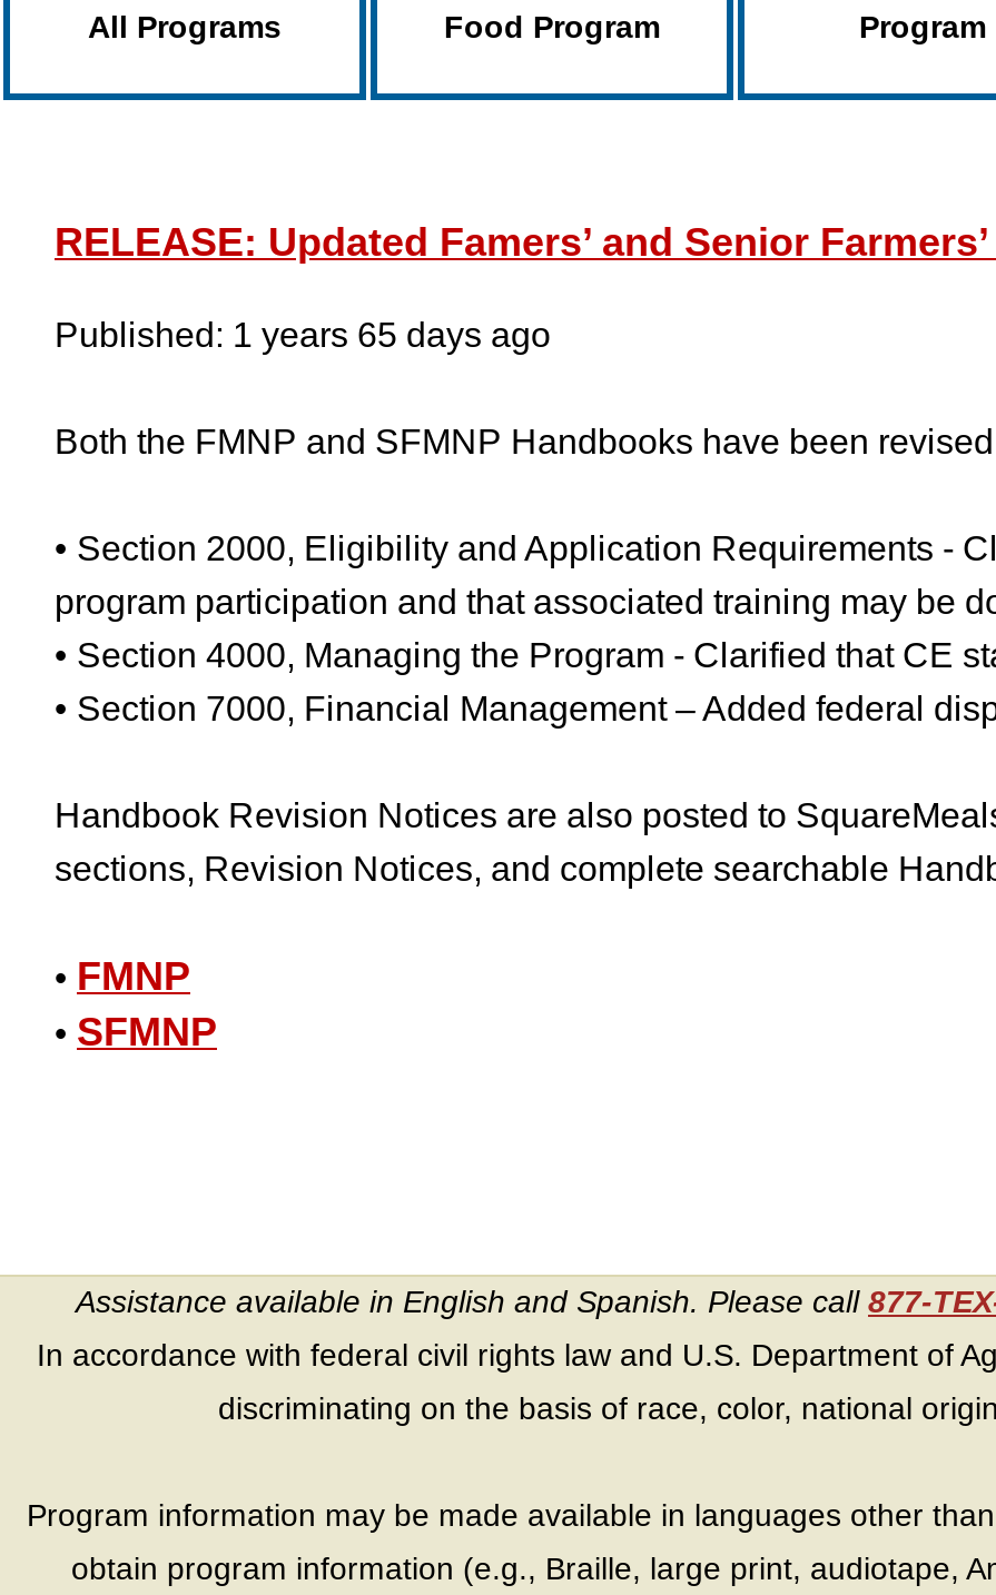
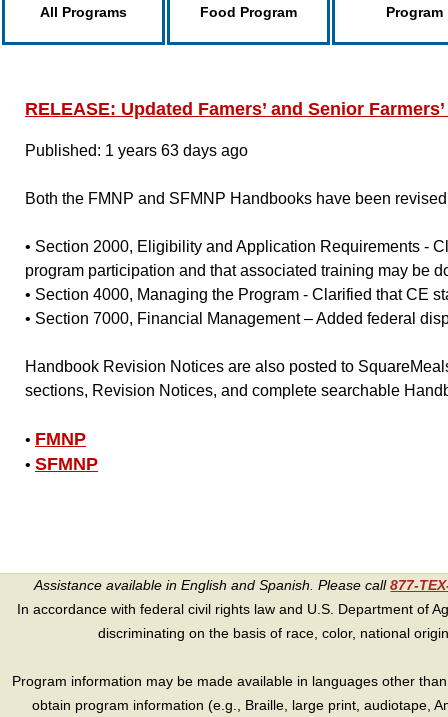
[55,316,551,354] Published: 1 years 65 days ago -> [25,142,248,159] Published: 1 years 63 days ago

